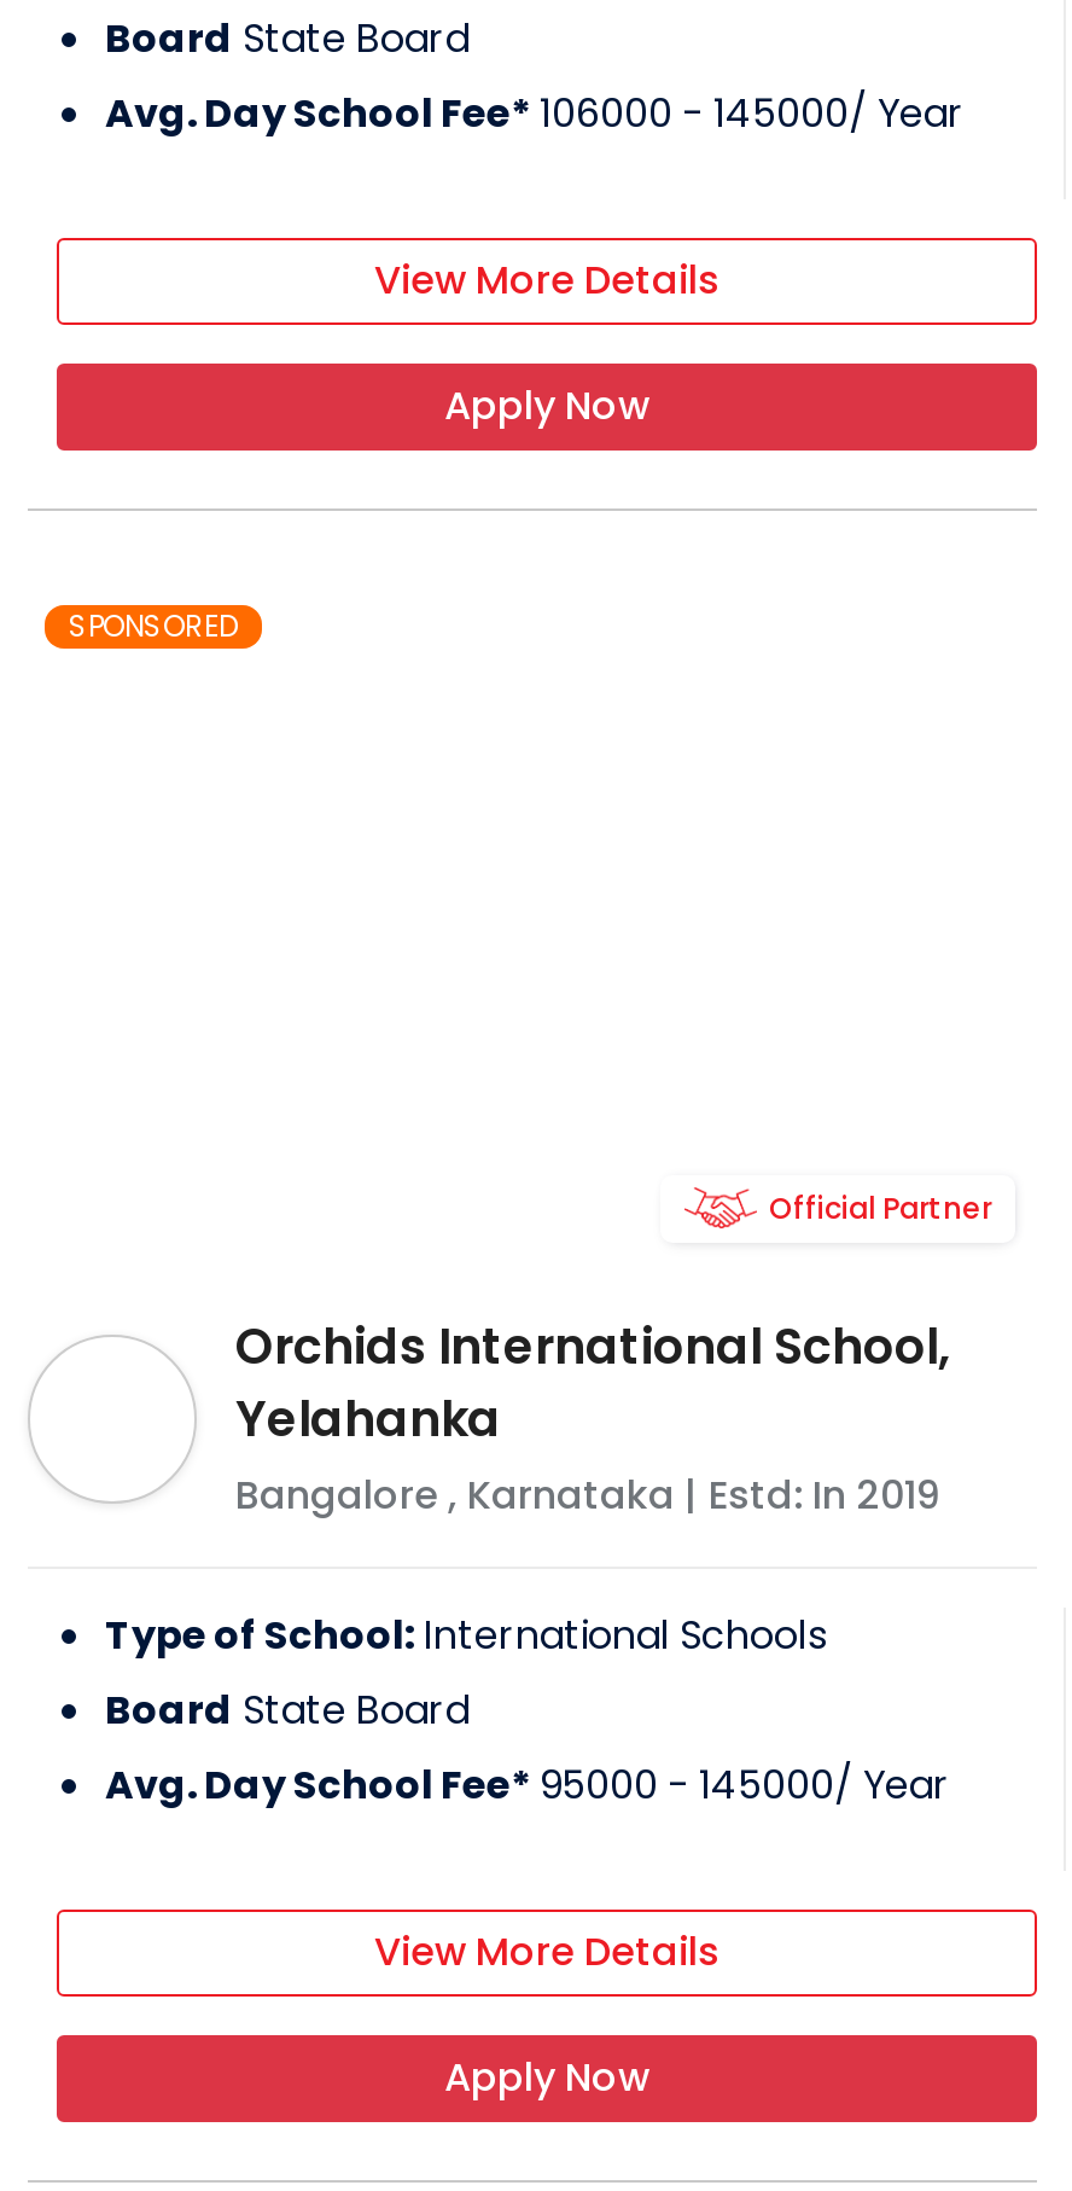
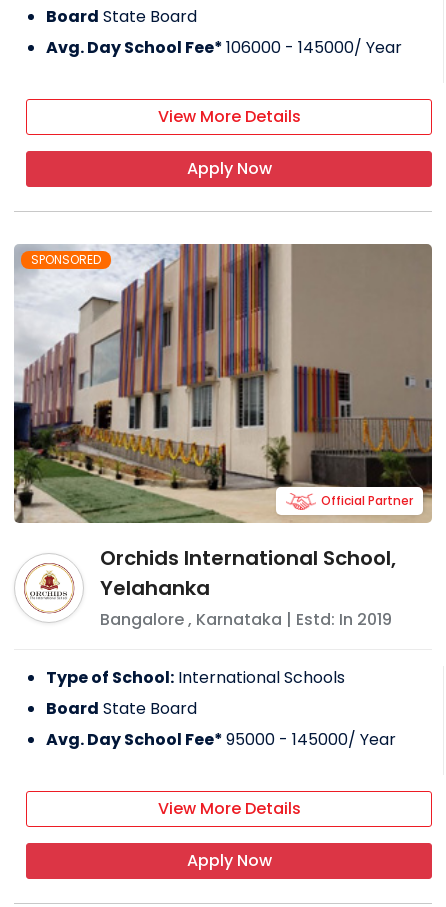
none -> [13,243,433,524] [image]
none -> [23,562,75,614] [image]

